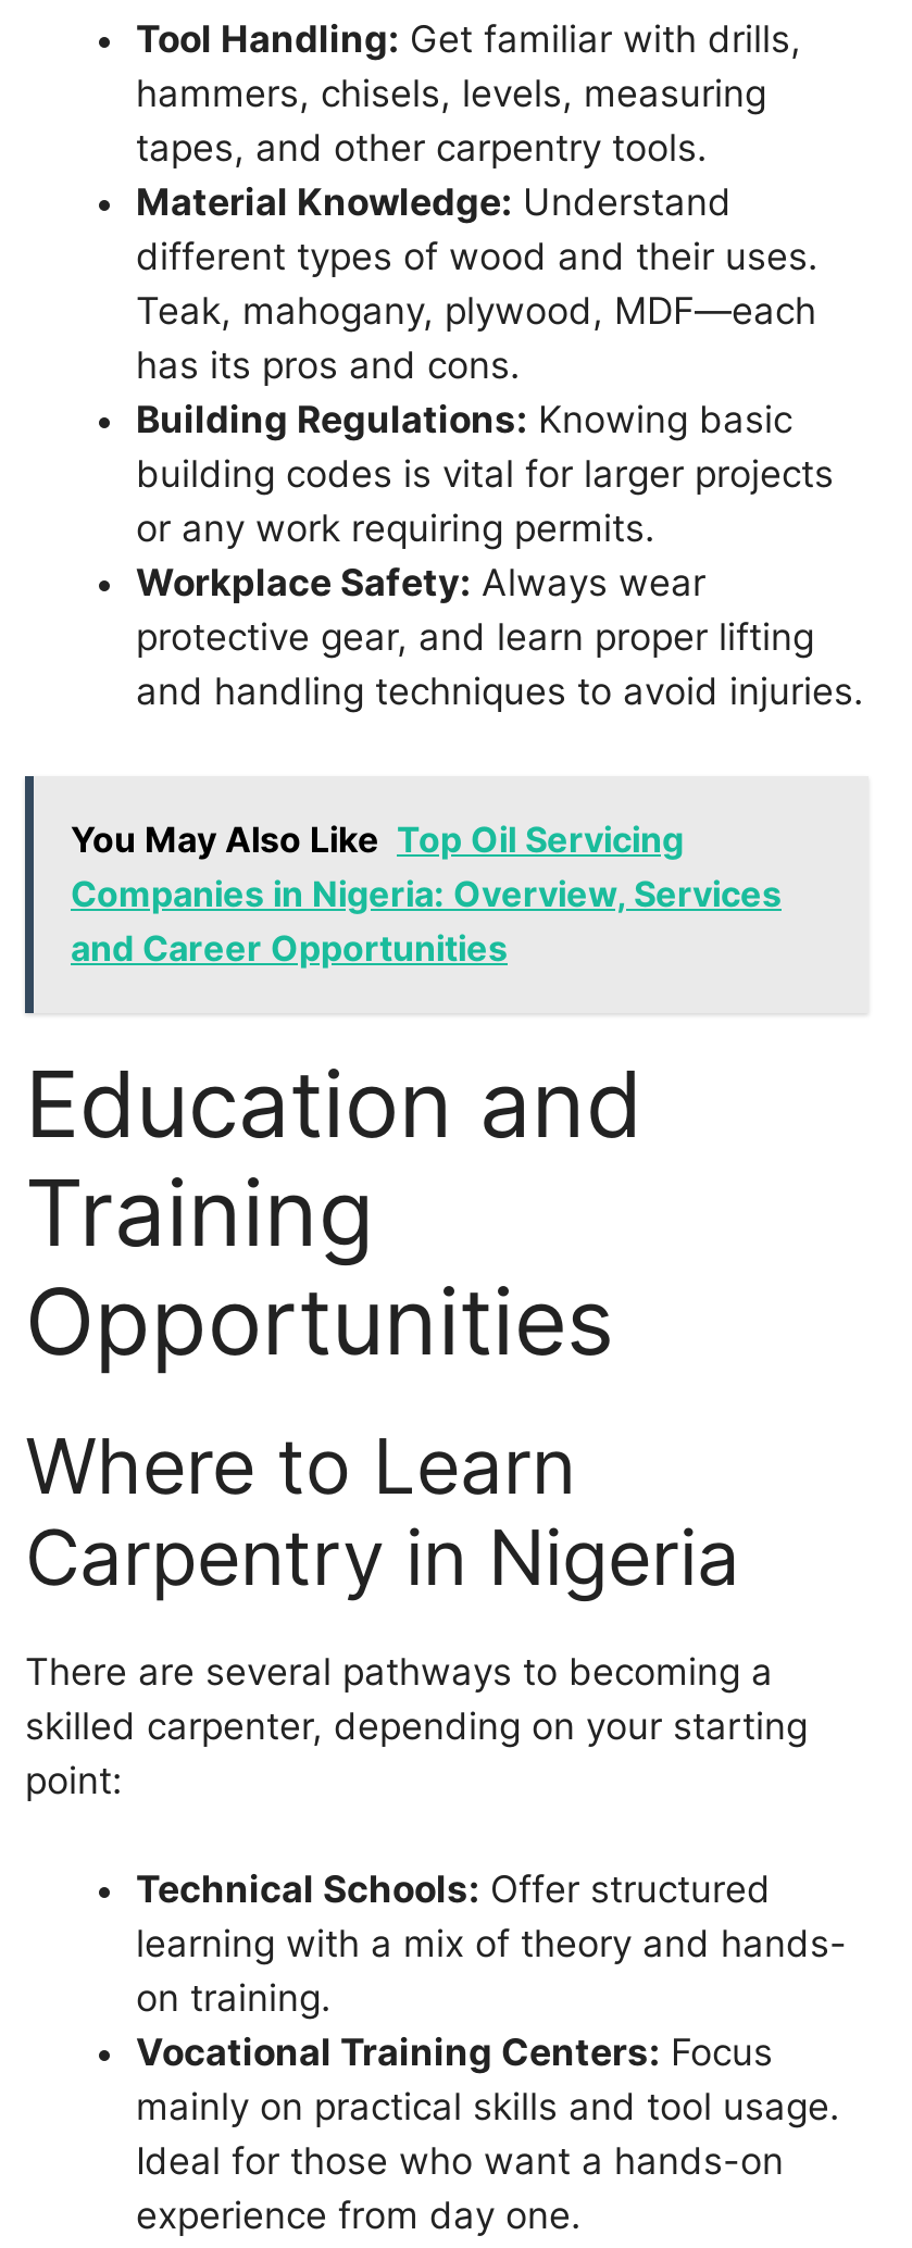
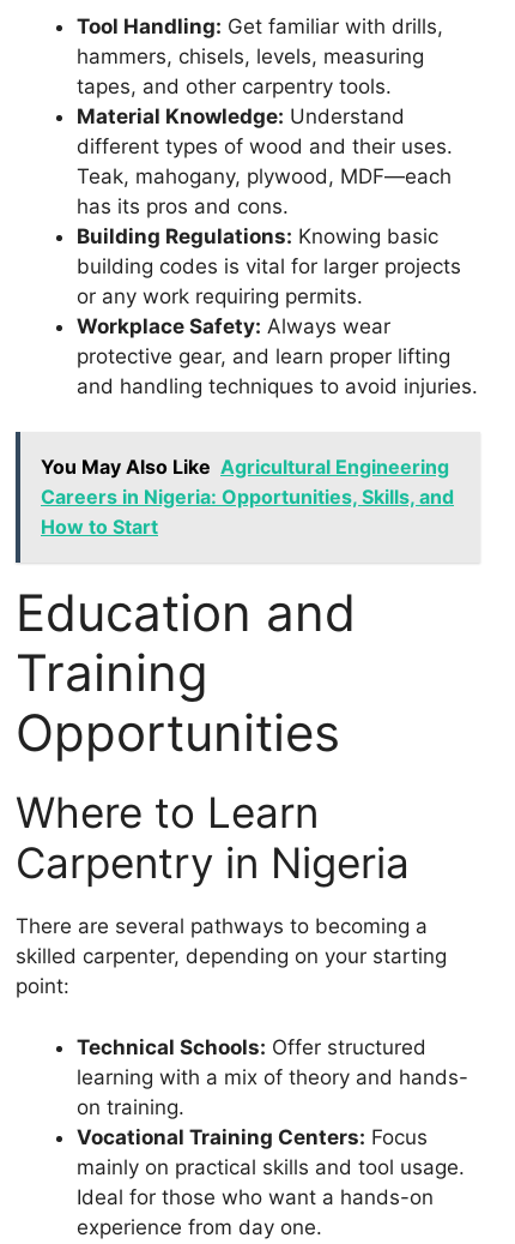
[71,818,782,970] You May Also Like Top Oil Servicing | Companies in Nigeria: Overview, Services | and Career Opportunities -> [41,455,454,539] You May Also Like Agricultural Engineering | Careers in Nigeria: Opportunities, Skills, and | How to Start

